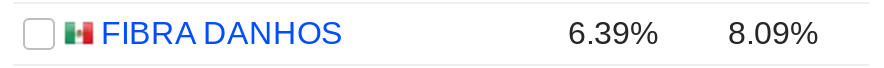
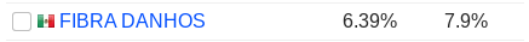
[728,16,818,50] 8.09% -> [444,11,488,31] 7.9%

